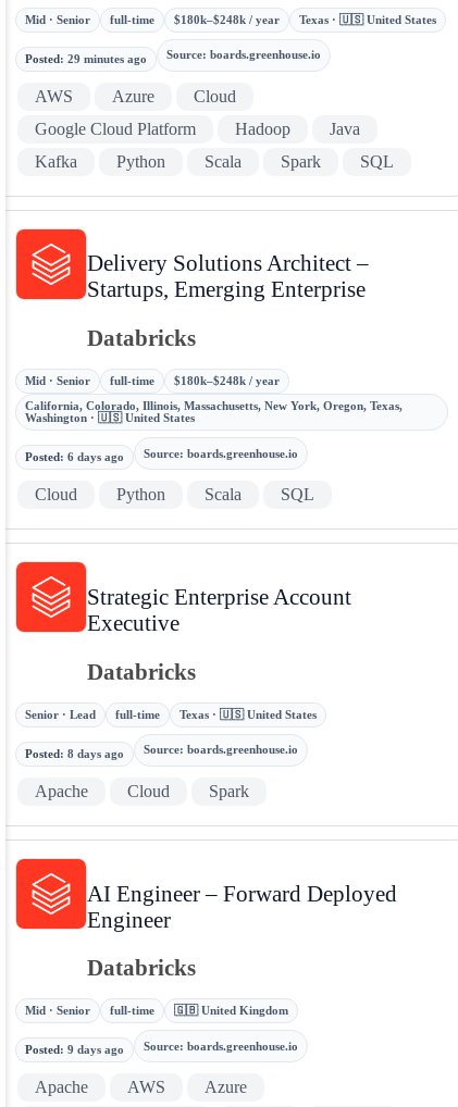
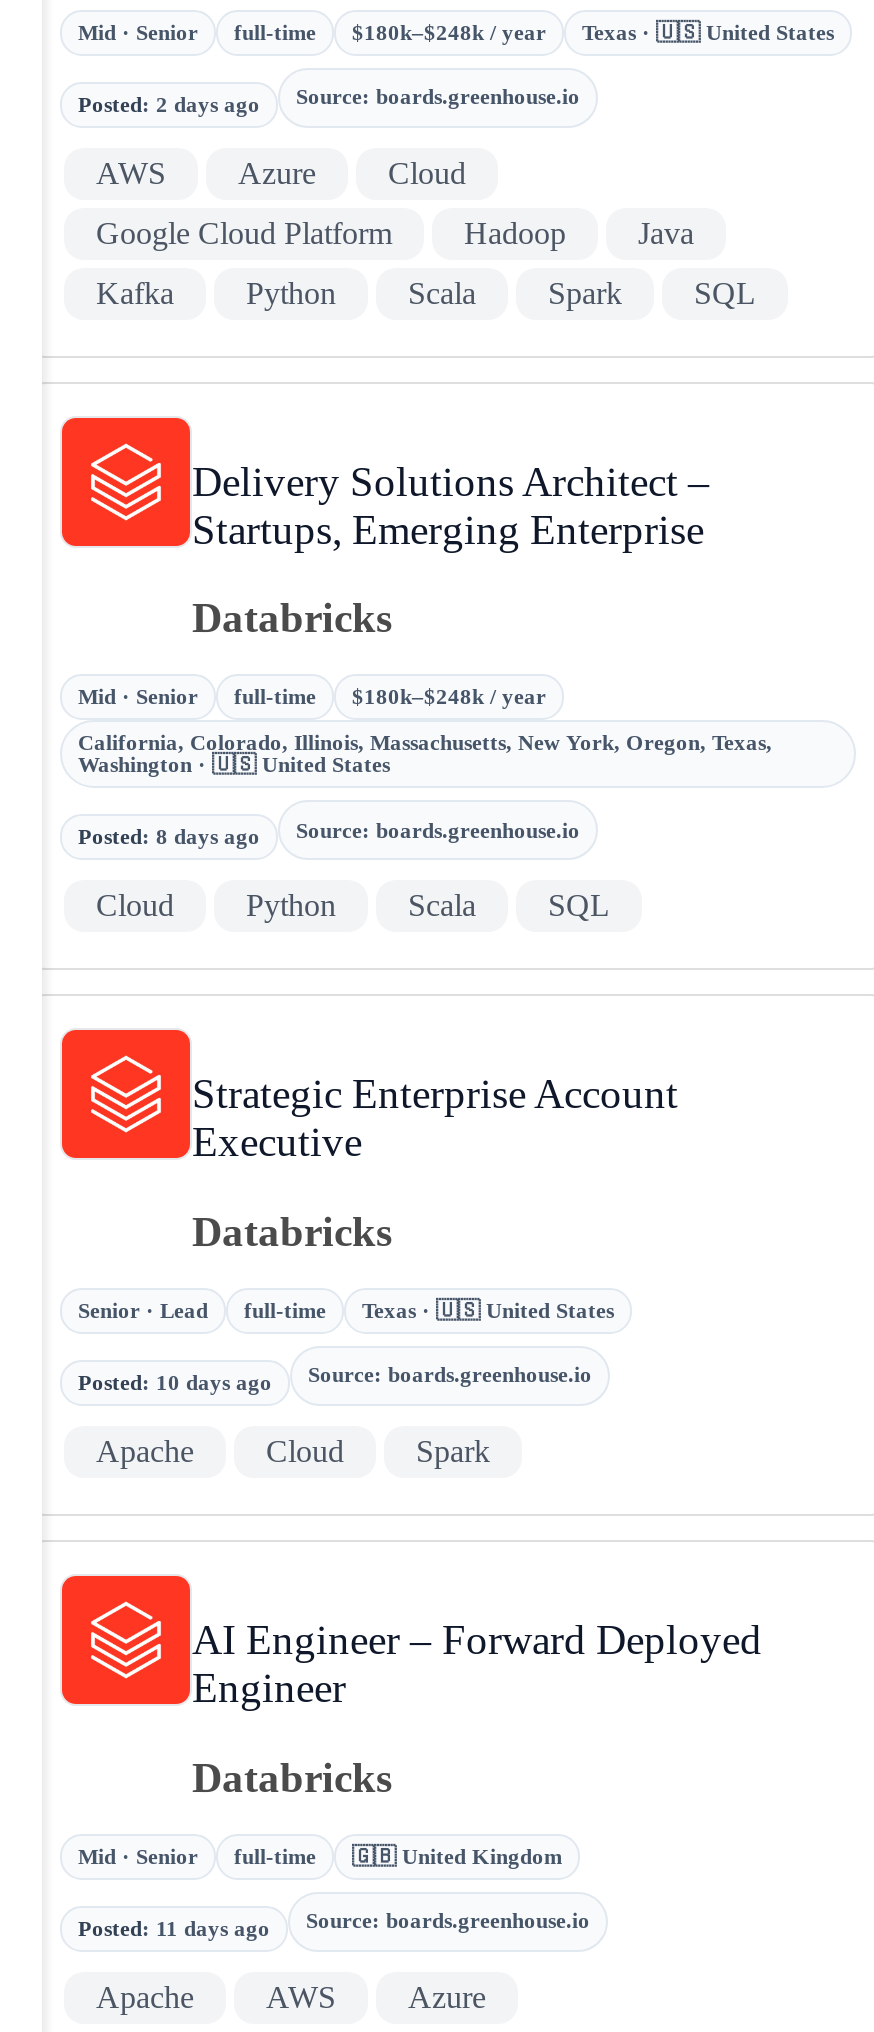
[25,52,147,65] Posted: 29 minutes ago -> [78,91,260,115] Posted: 2 days ago
[25,450,124,463] Posted: 6 days ago -> none
moved [25,747,124,760] -> [78,824,260,848]: Posted: 8 days ago
none -> [78,1370,272,1394] Posted: 10 days ago
[25,1043,124,1056] Posted: 9 days ago -> [78,1915,270,1939] Posted: 11 days ago

